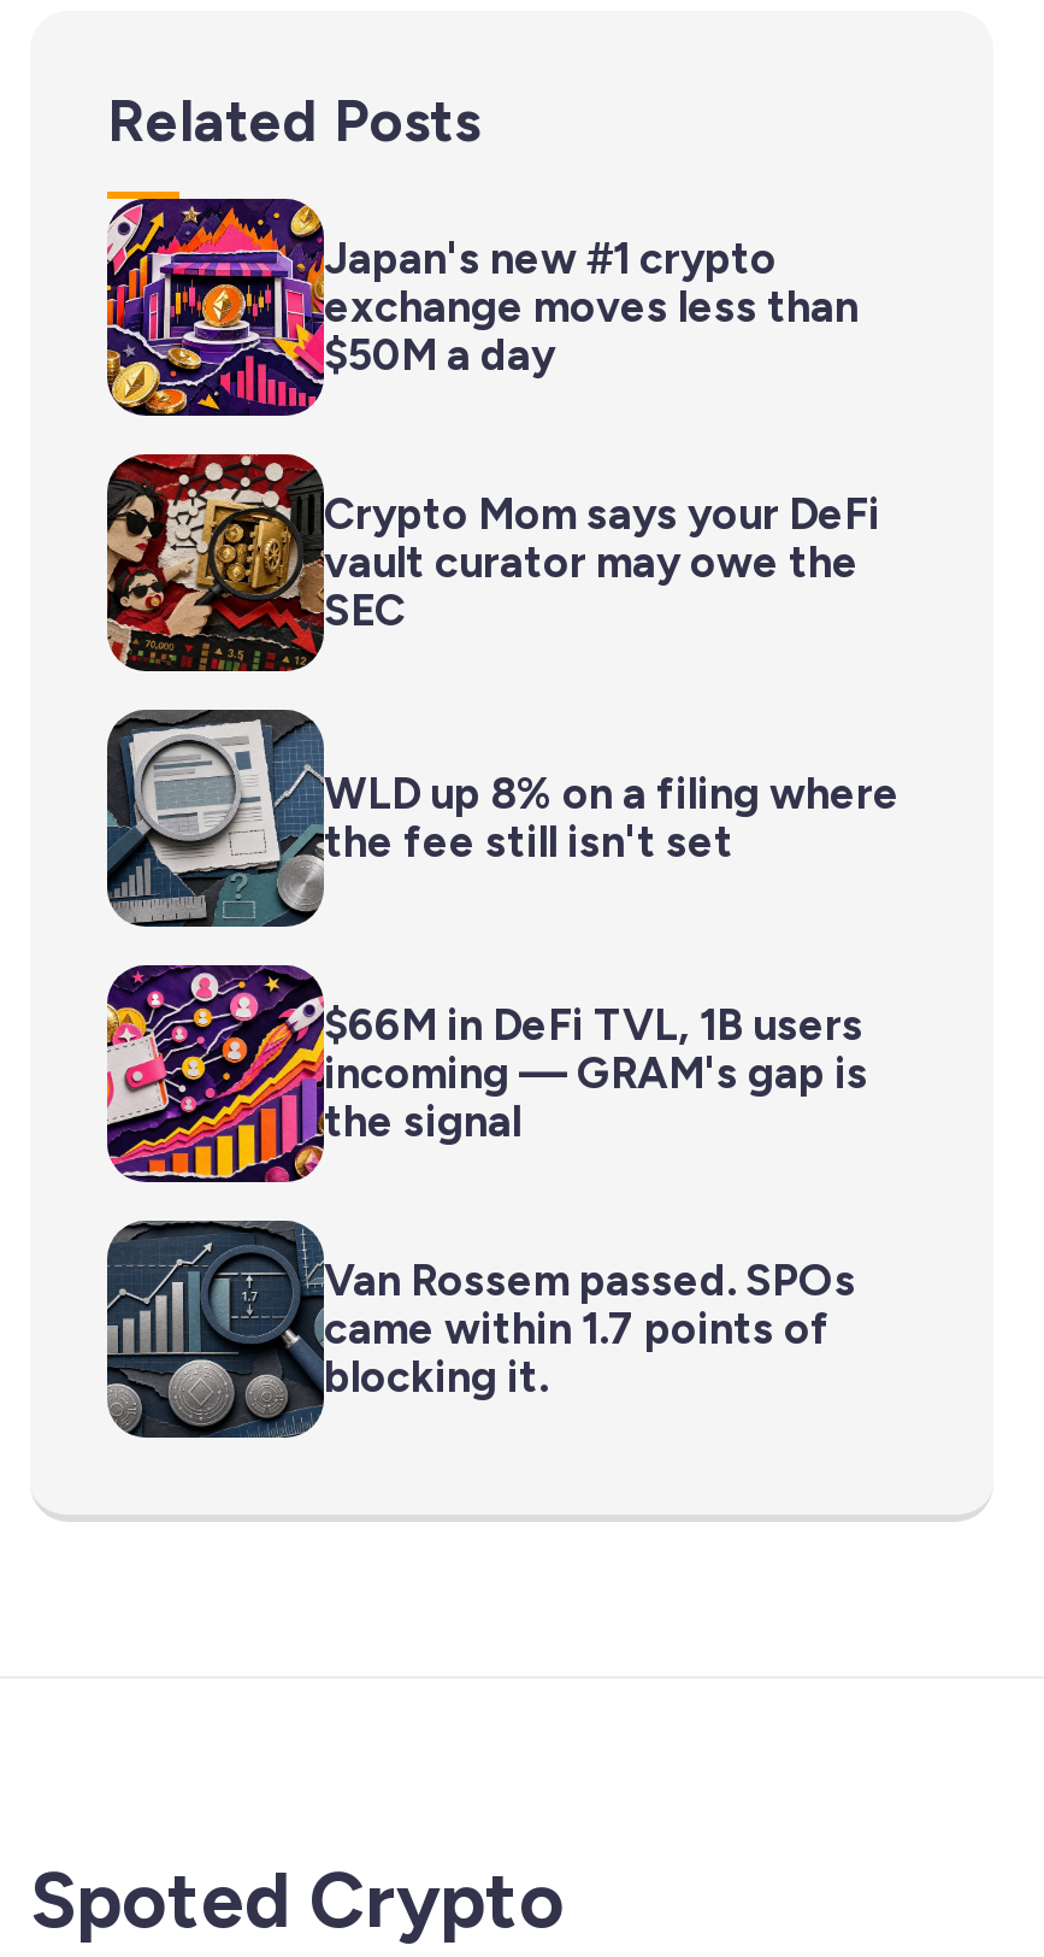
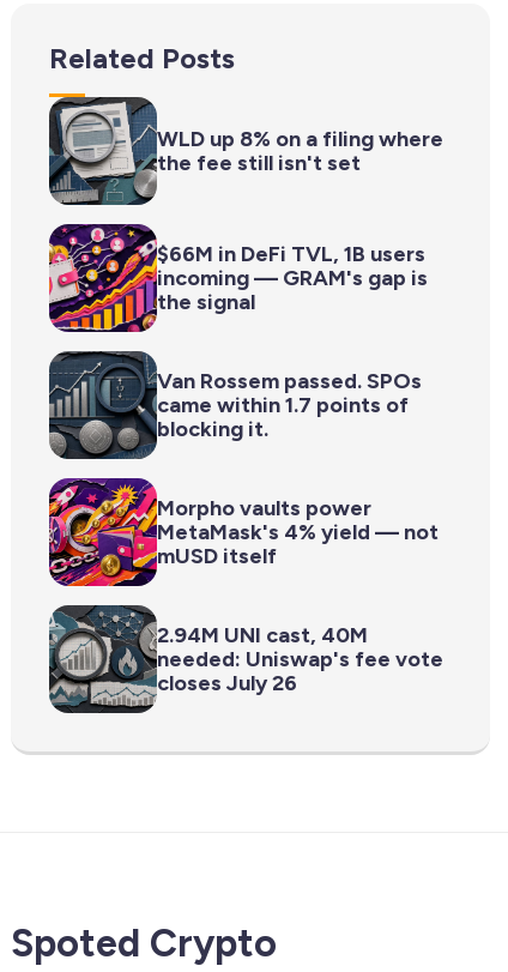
[105,199,880,637] [image] | Japan's new #1 crypto | exchange moves less than | $50M a day | Crypto Mom says your DeFi | vault curator may owe the | SEC -> none
[105,452,317,674] [image] -> none
moved [105,710,900,1403] -> [48,97,443,442]: [image] | WLD up 8% on a filing where | the fee still isn't set | ... | came within 1.7 points of | blocking it.
none -> [48,478,443,696] [image] | Morpho vaults power | MetaMask's 4% yield — not | mUSD itself | 2.94M UNI cast, 40M | needed: Uniswap's fee vote | closes July 26
none -> [49,606,151,713] [image]

